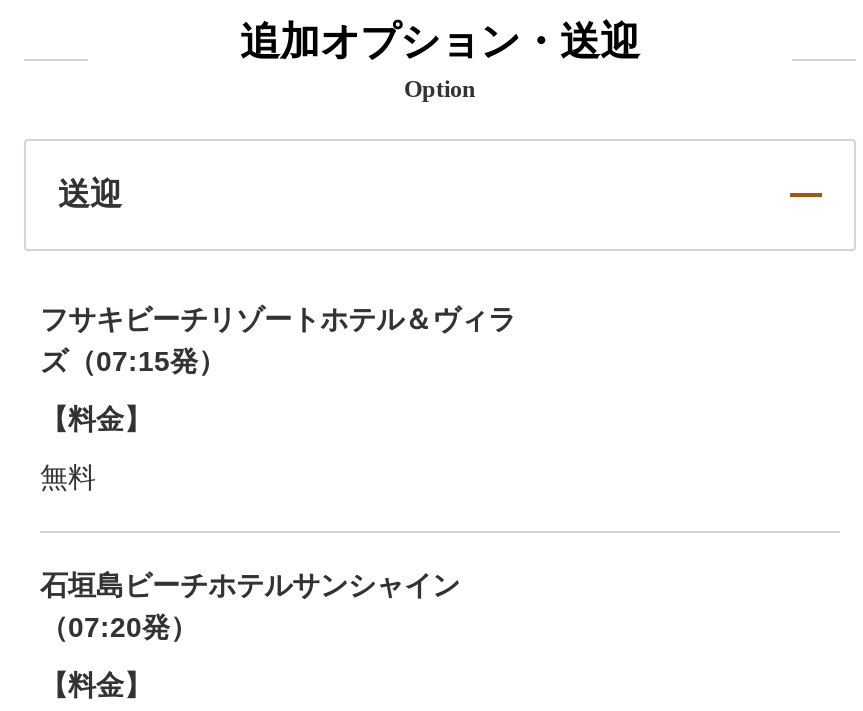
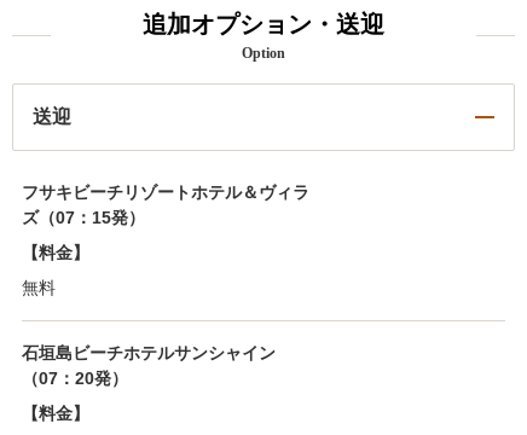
[40,346,226,378] ズ（07:15発） -> [22,208,145,228] ズ（07：15発）
[40,612,198,644] （07:20発） -> [22,369,128,388] （07：20発）

